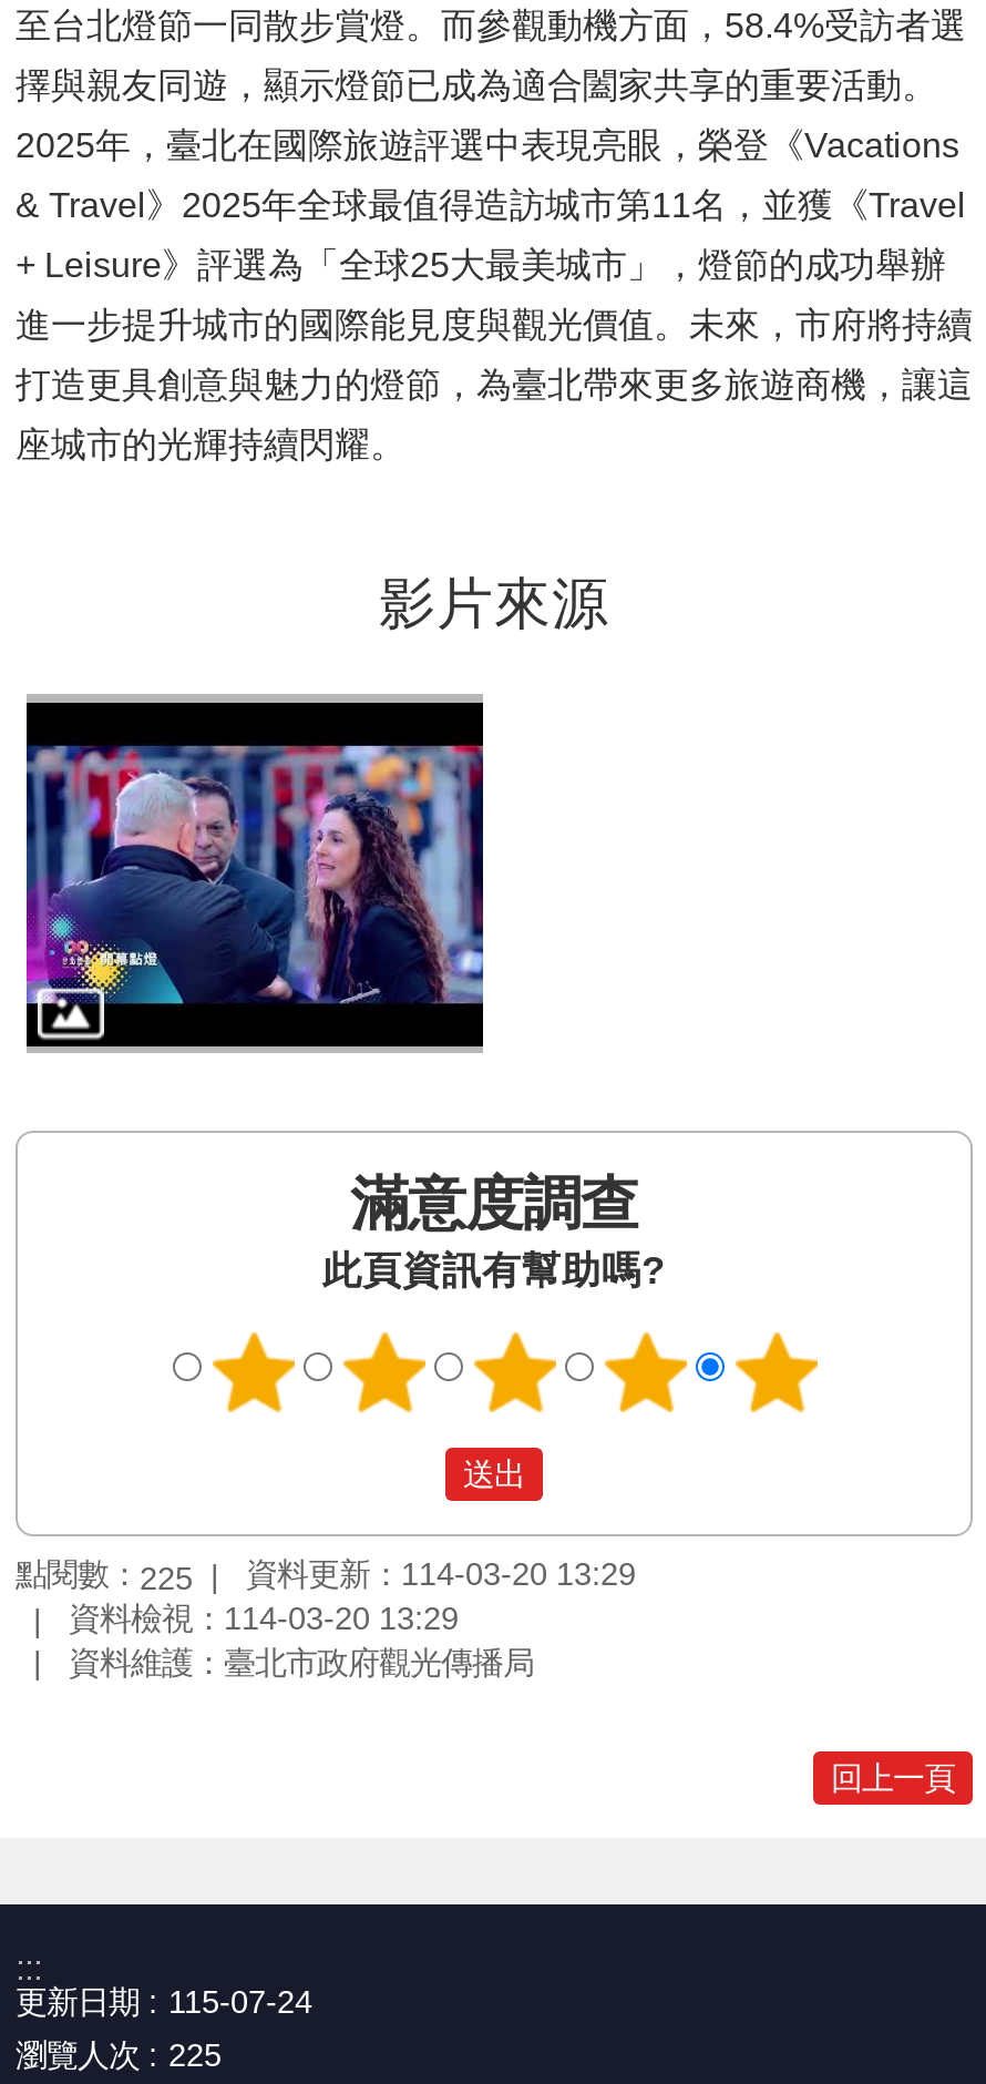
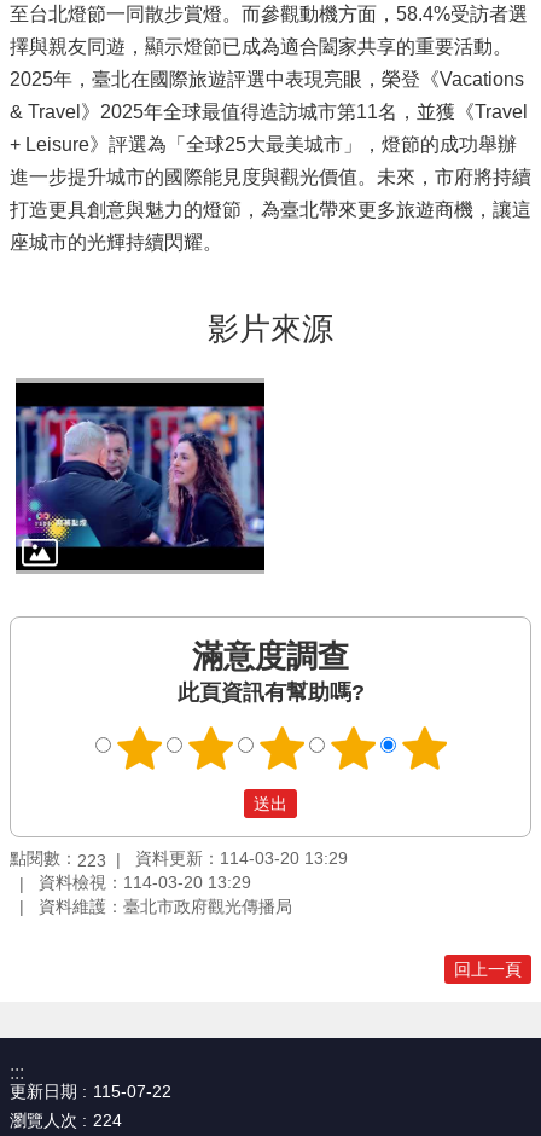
[16,1557,636,1595] 點閱數：225 資料更新：114-03-20 13:29 -> [10,849,348,870] 點閱數：223 資料更新：114-03-20 13:29
[168,1984,312,2019] 115-07-24 -> [93,1081,171,1101] 115-07-22
[168,2037,222,2072] 225 -> [93,1110,122,1130] 224

